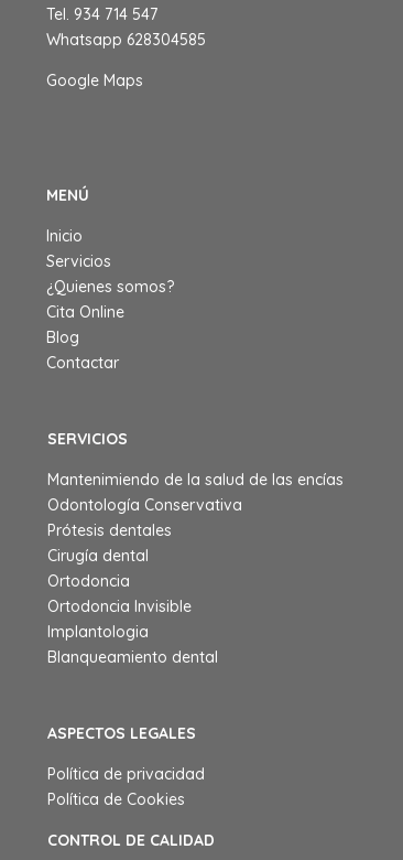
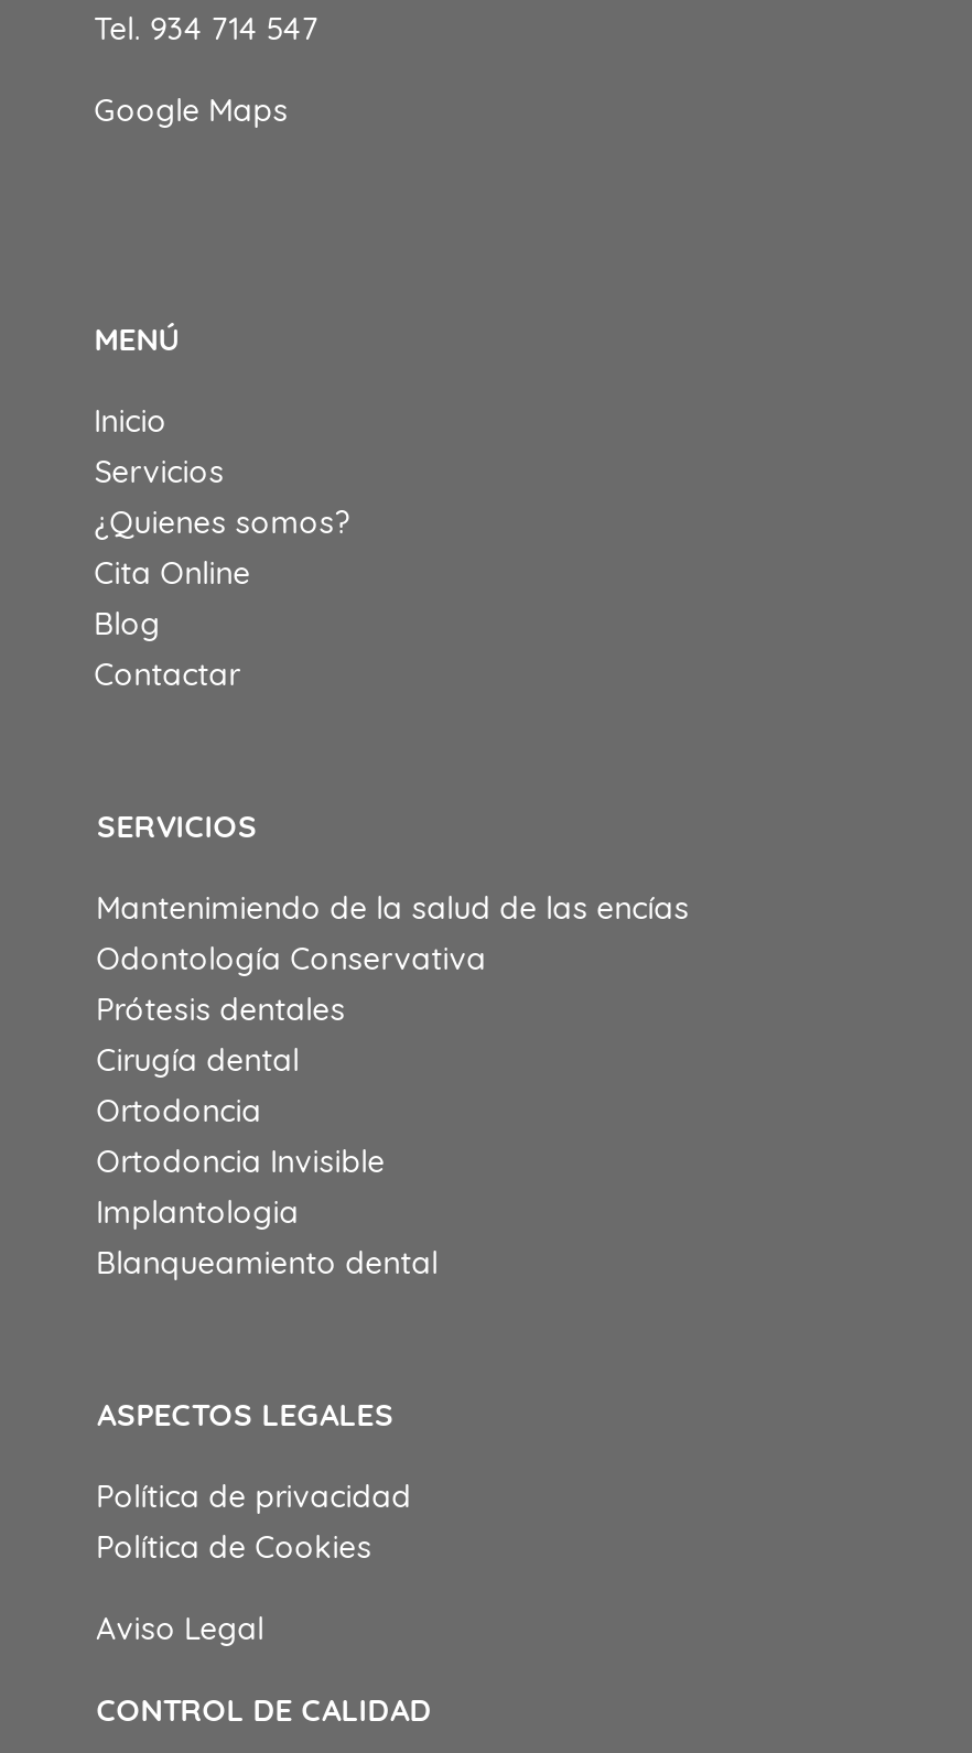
[46,29,206,49] Whatsapp 628304585 -> none
moved [46,70,343,809] -> [94,89,689,1566]: Google Maps | MENÚ | Inicio | ... | Política de privacidad | Política de Cookies
none -> [97,1608,264,1647] Aviso Legal

